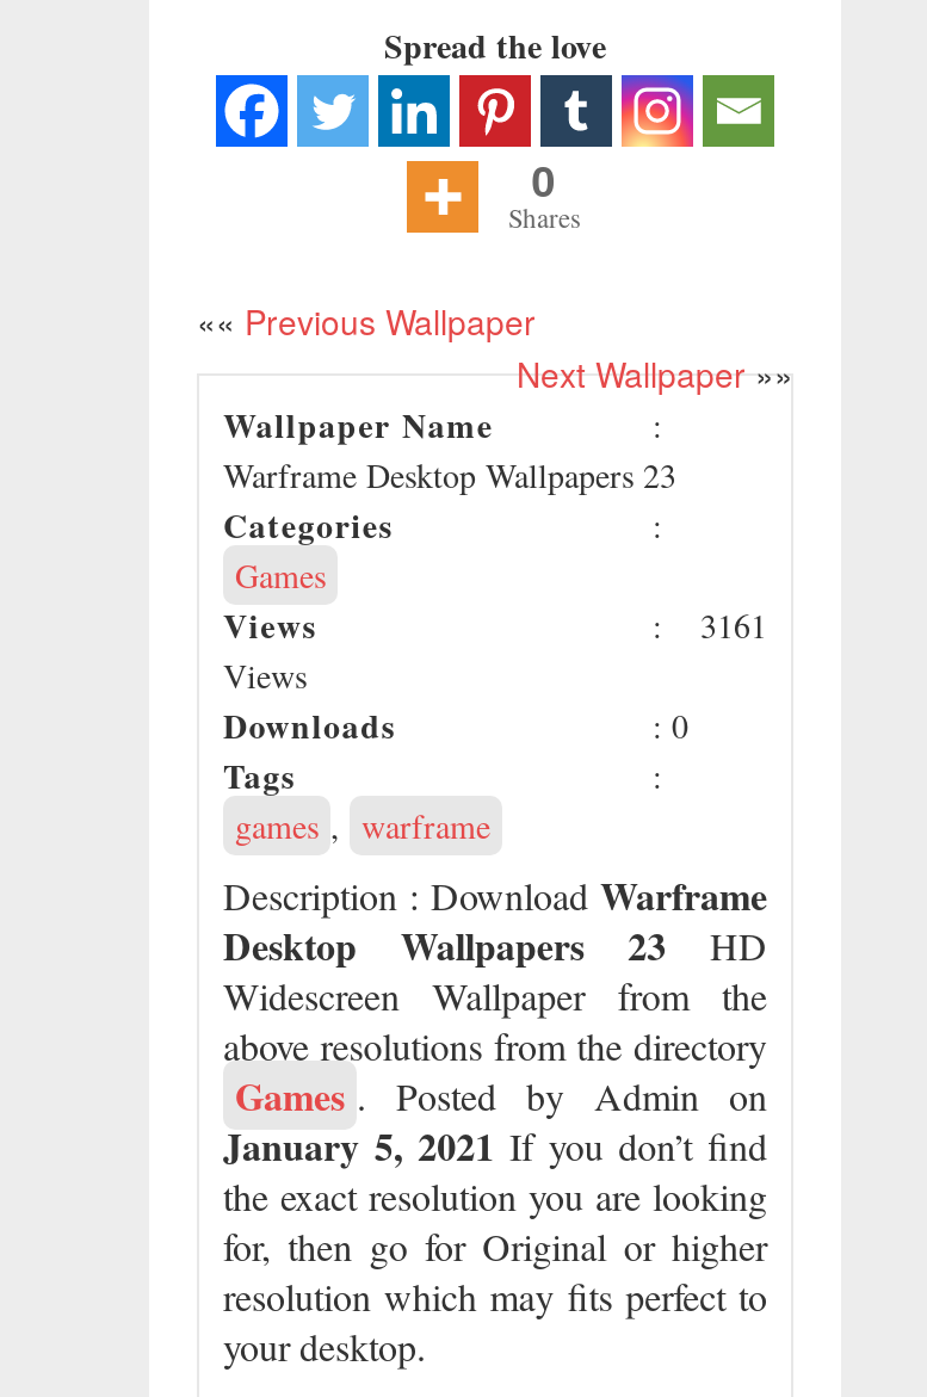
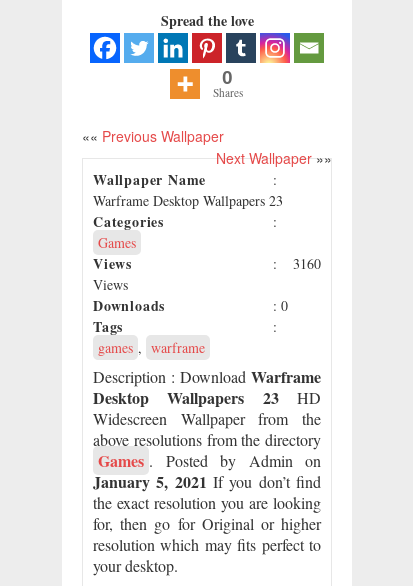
[653,603,767,648] : 3161 -> [273,254,321,273] : 3160

